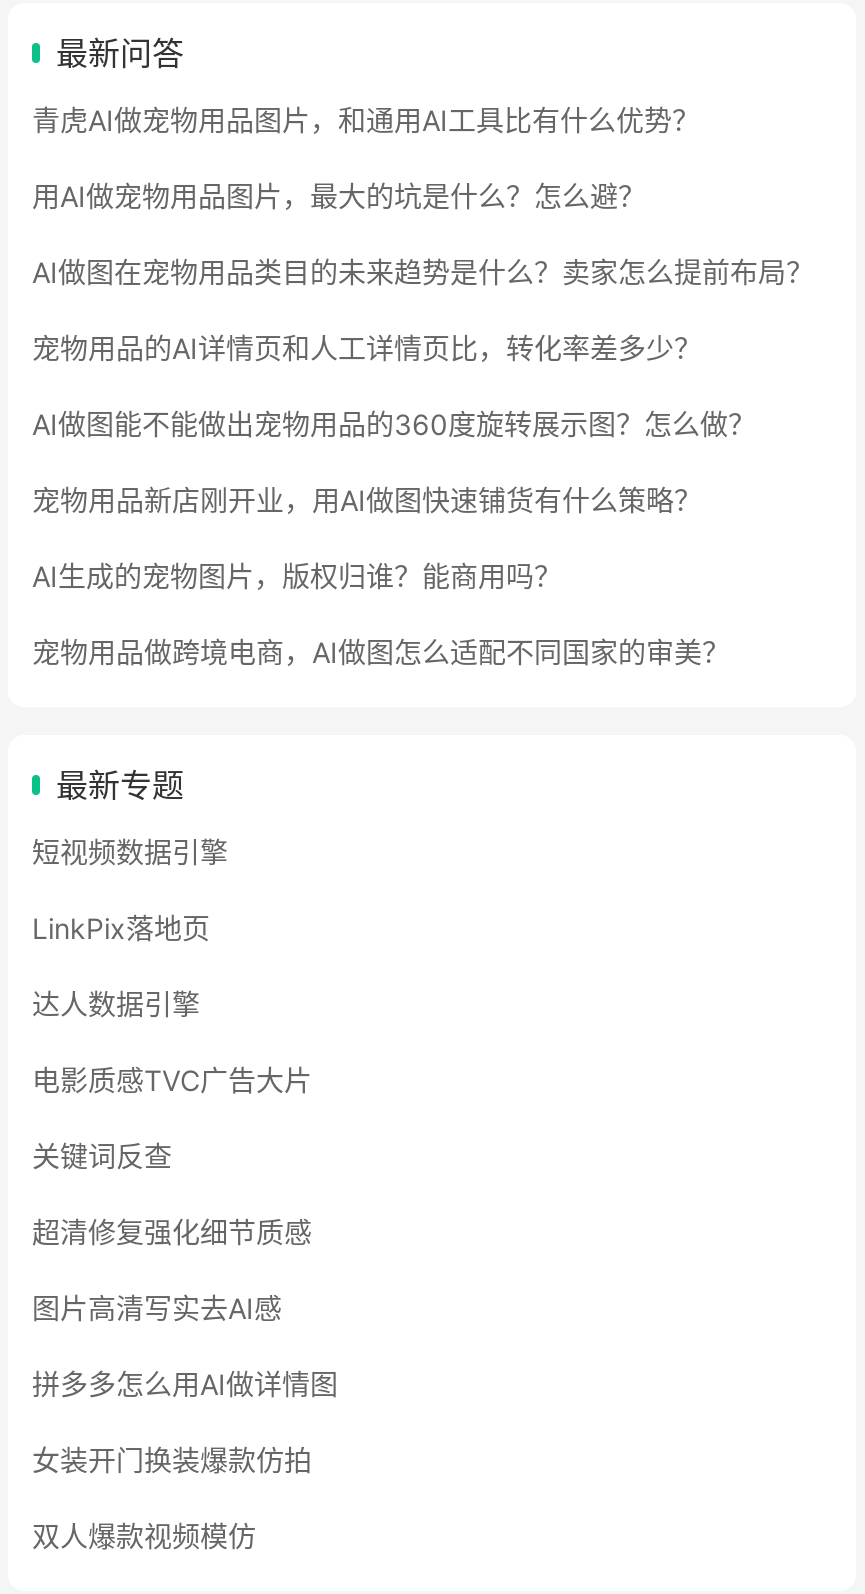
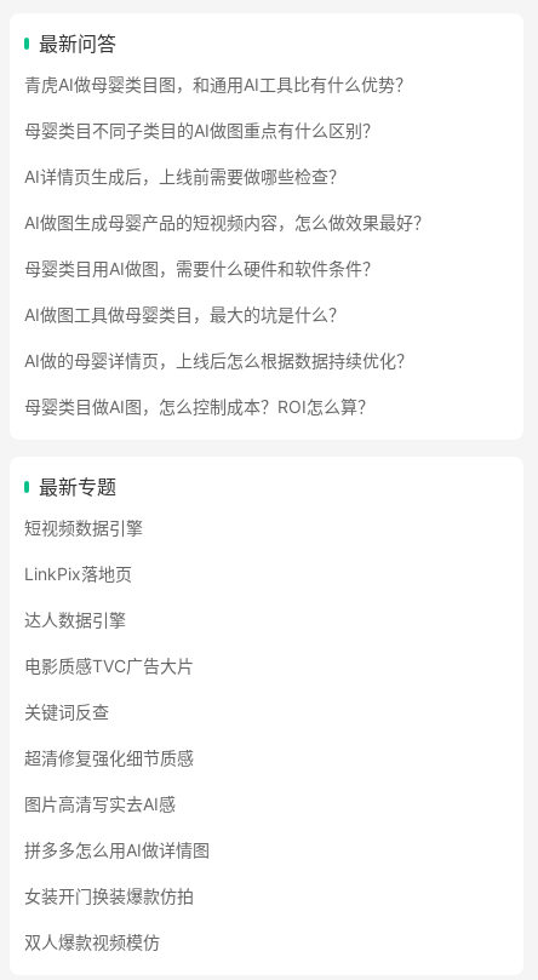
[32,103,700,137] 青虎AI做宠物用品图片，和通用AI工具比有什么优势？ -> [24,74,412,94] 青虎AI做母婴类目图，和通用AI工具比有什么优势？
[32,179,646,213] 用AI做宠物用品图片，最大的坑是什么？怎么避？ -> [24,120,379,141] 母婴类目不同子类目的AI做图重点有什么区别？
[32,255,814,289] AI做图在宠物用品类目的未来趋势是什么？卖家怎么提前布局？ -> [24,166,345,187] AI详情页生成后，上线前需要做哪些检查？
[32,331,702,365] 宠物用品的AI详情页和人工详情页比，转化率差多少？ -> [24,212,430,233] AI做图生成母婴产品的短视频内容，怎么做效果最好？
[32,407,756,441] AI做图能不能做出宠物用品的360度旋转展示图？怎么做？ -> [24,258,379,279] 母婴类目用AI做图，需要什么硬件和软件条件？
[32,483,702,517] 宠物用品新店刚开业，用AI做图快速铺货有什么策略？ -> [24,304,345,325] AI做图工具做母婴类目，最大的坑是什么？
[32,559,562,593] AI生成的宠物图片，版权归谁？能商用吗？ -> [24,350,413,371] AI做的母婴详情页，上线后怎么根据数据持续优化？
[32,635,730,669] 宠物用品做跨境电商，AI做图怎么适配不同国家的审美？ -> [24,396,374,417] 母婴类目做AI图，怎么控制成本？ROI怎么算？

